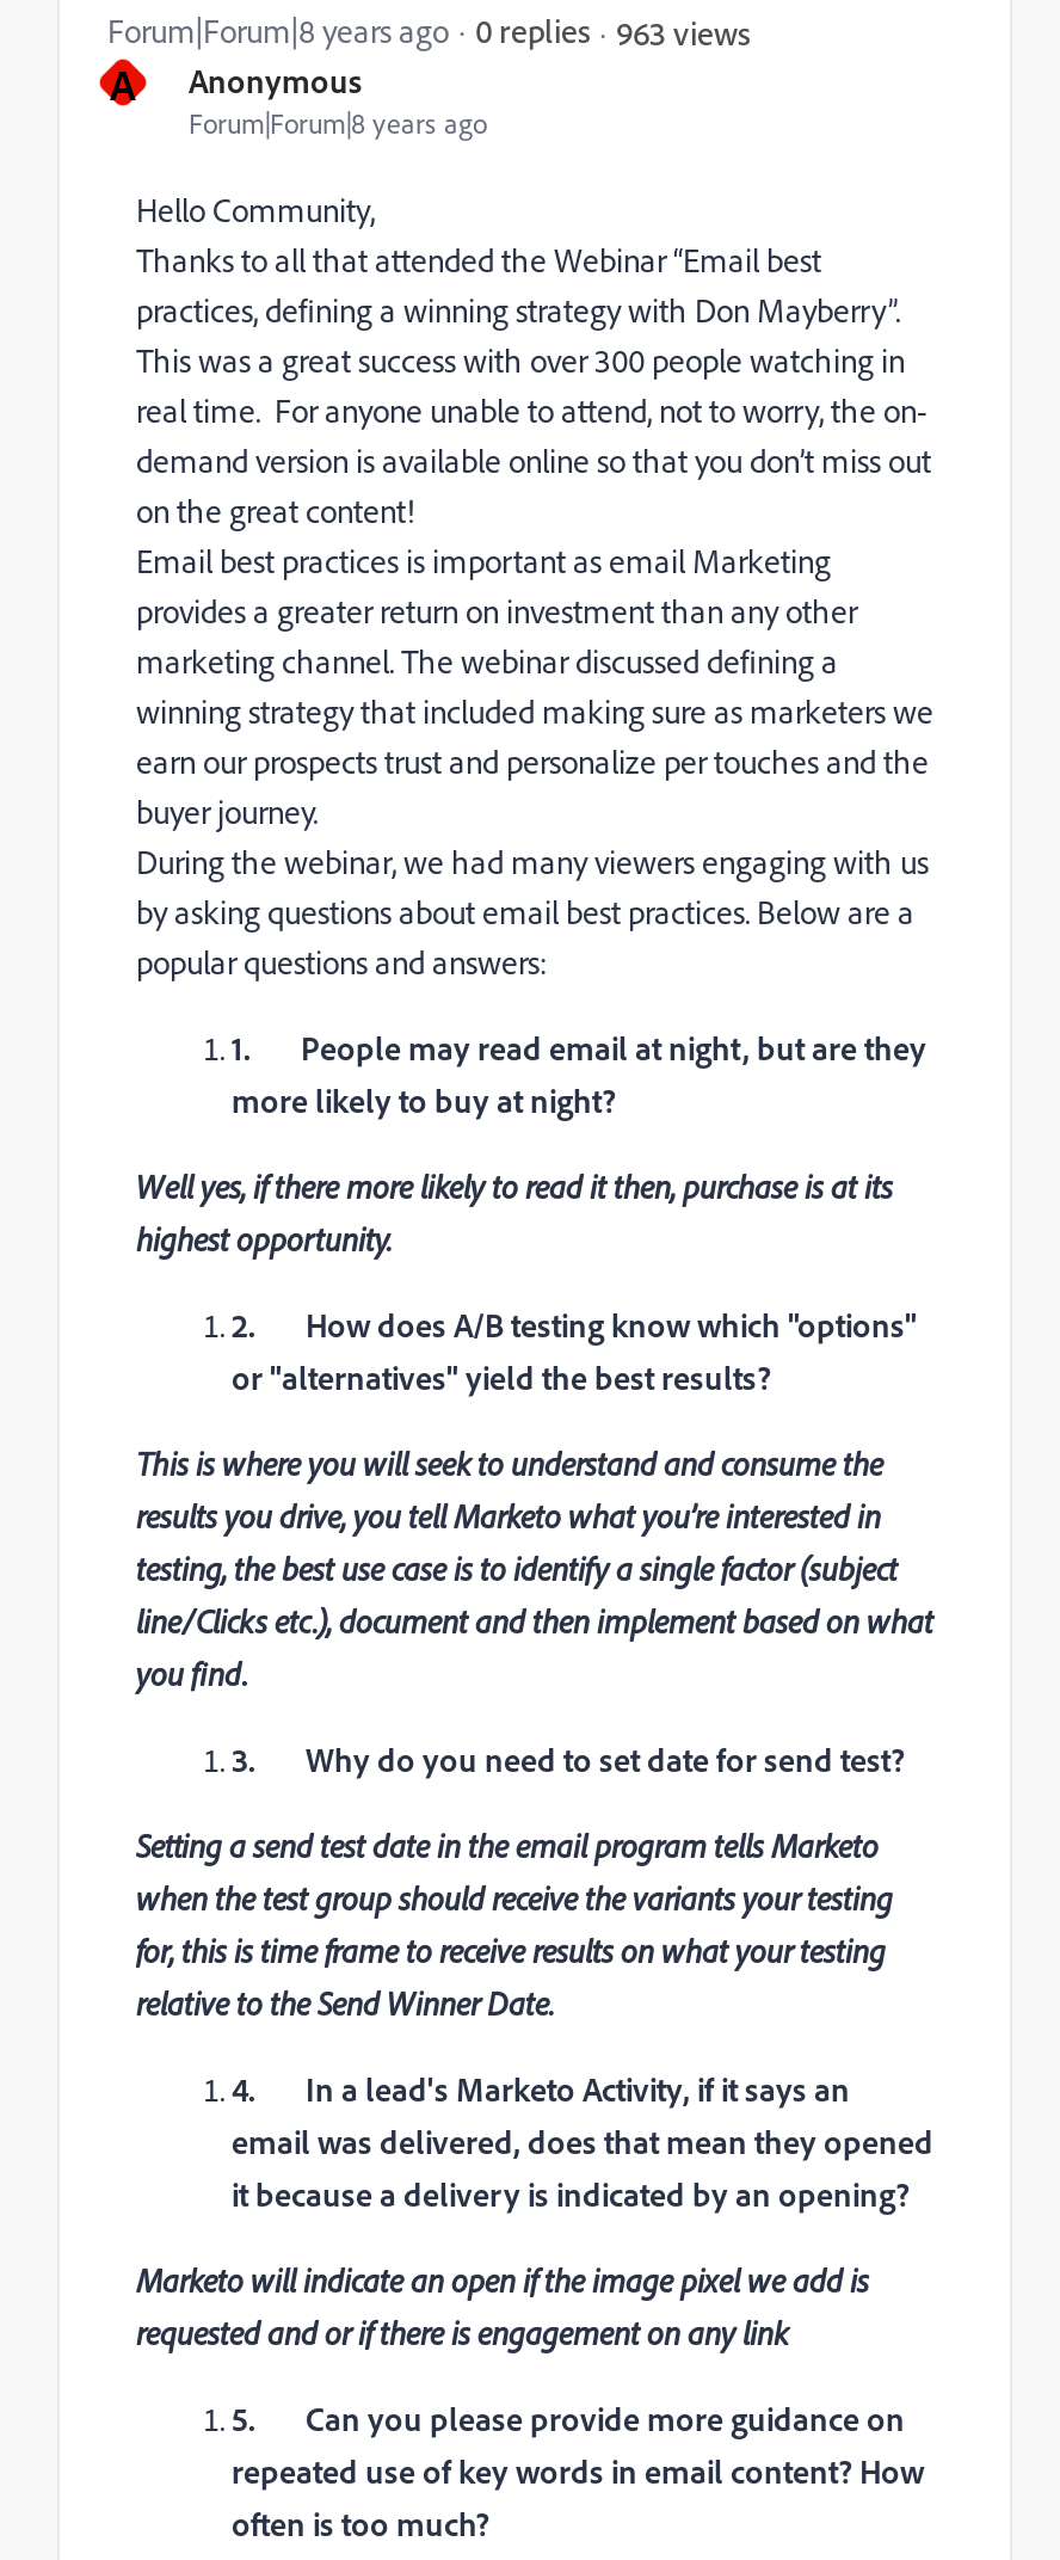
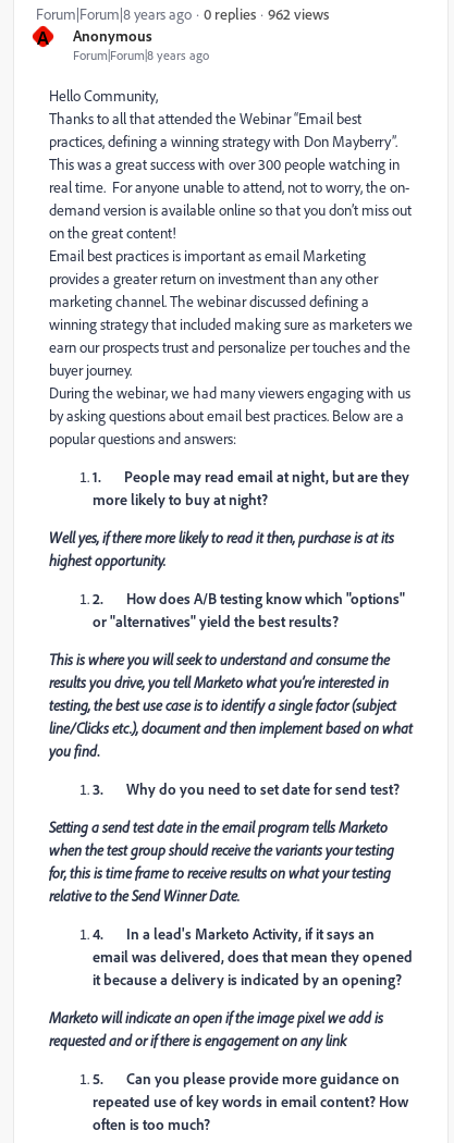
[616,11,750,51] 963 views -> [268,4,329,22] 962 views

